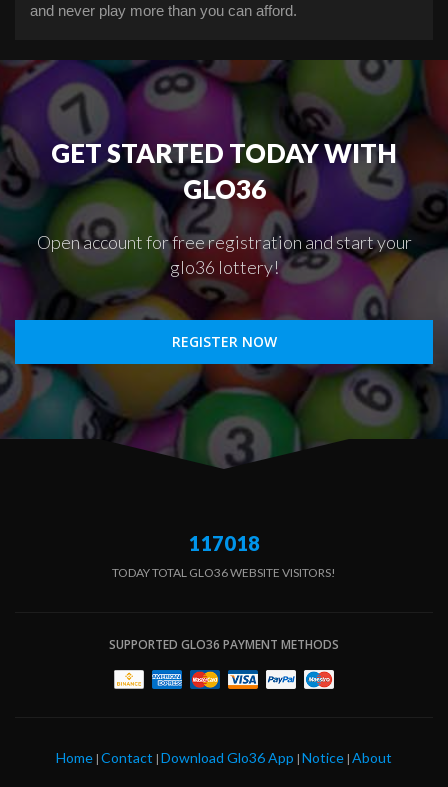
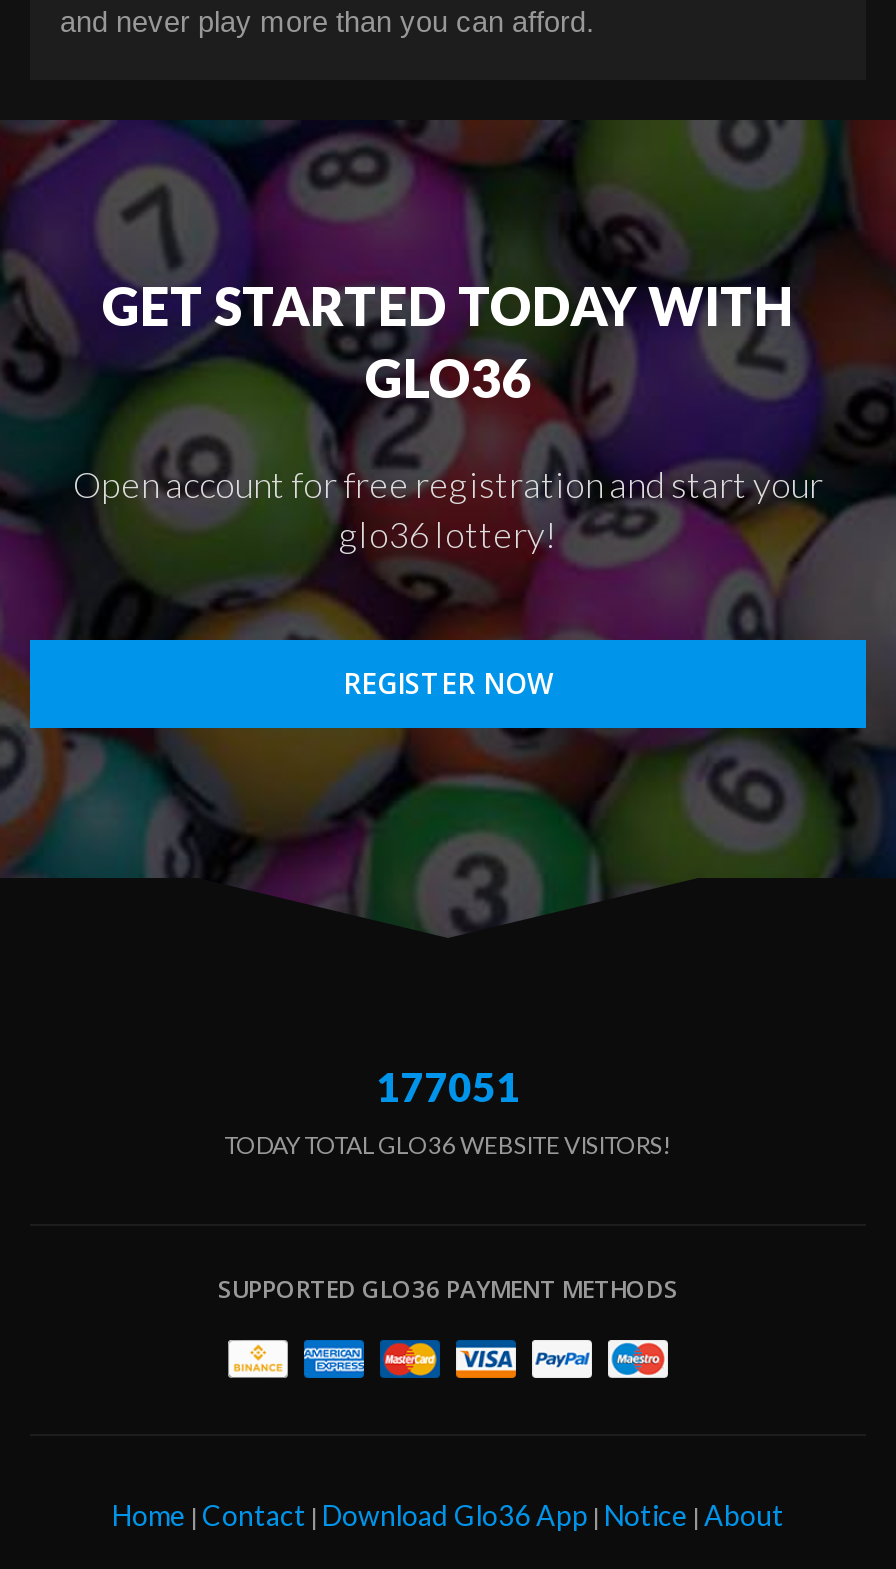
[188,531,260,555] 117018 -> [376,1061,520,1109] 177051

